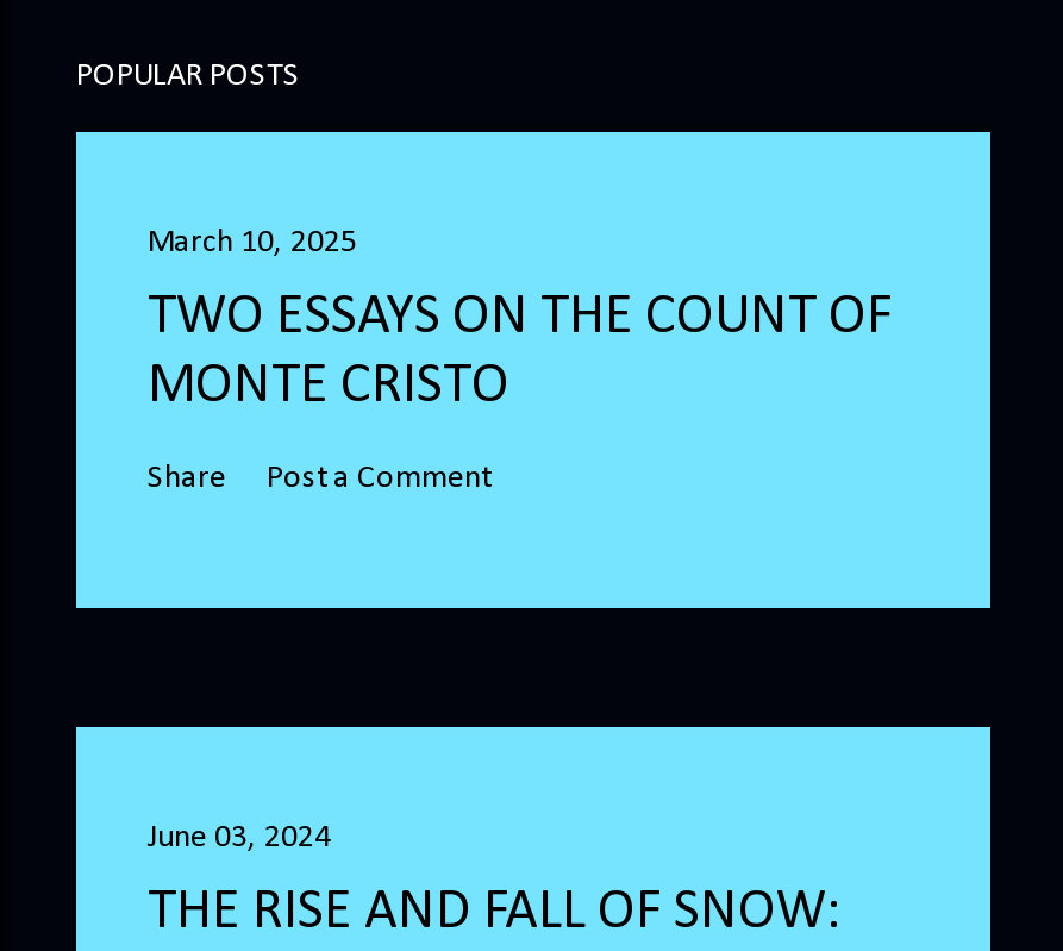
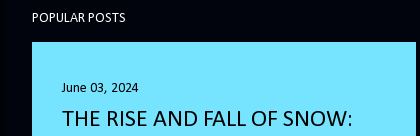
[148,226,893,497] March 10, 2025 | TWO ESSAYS ON THE COUNT OF | MONTE CRISTO | Share | Post a Comment -> none

